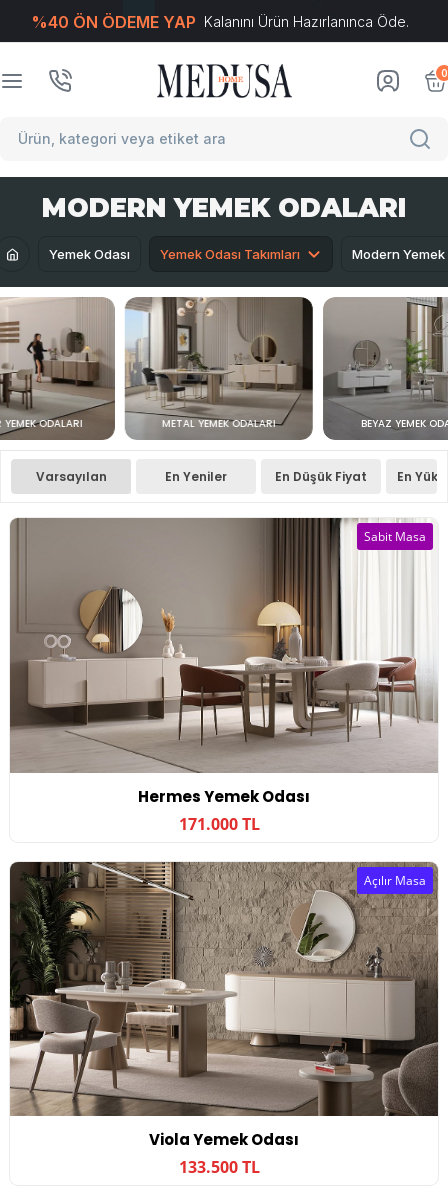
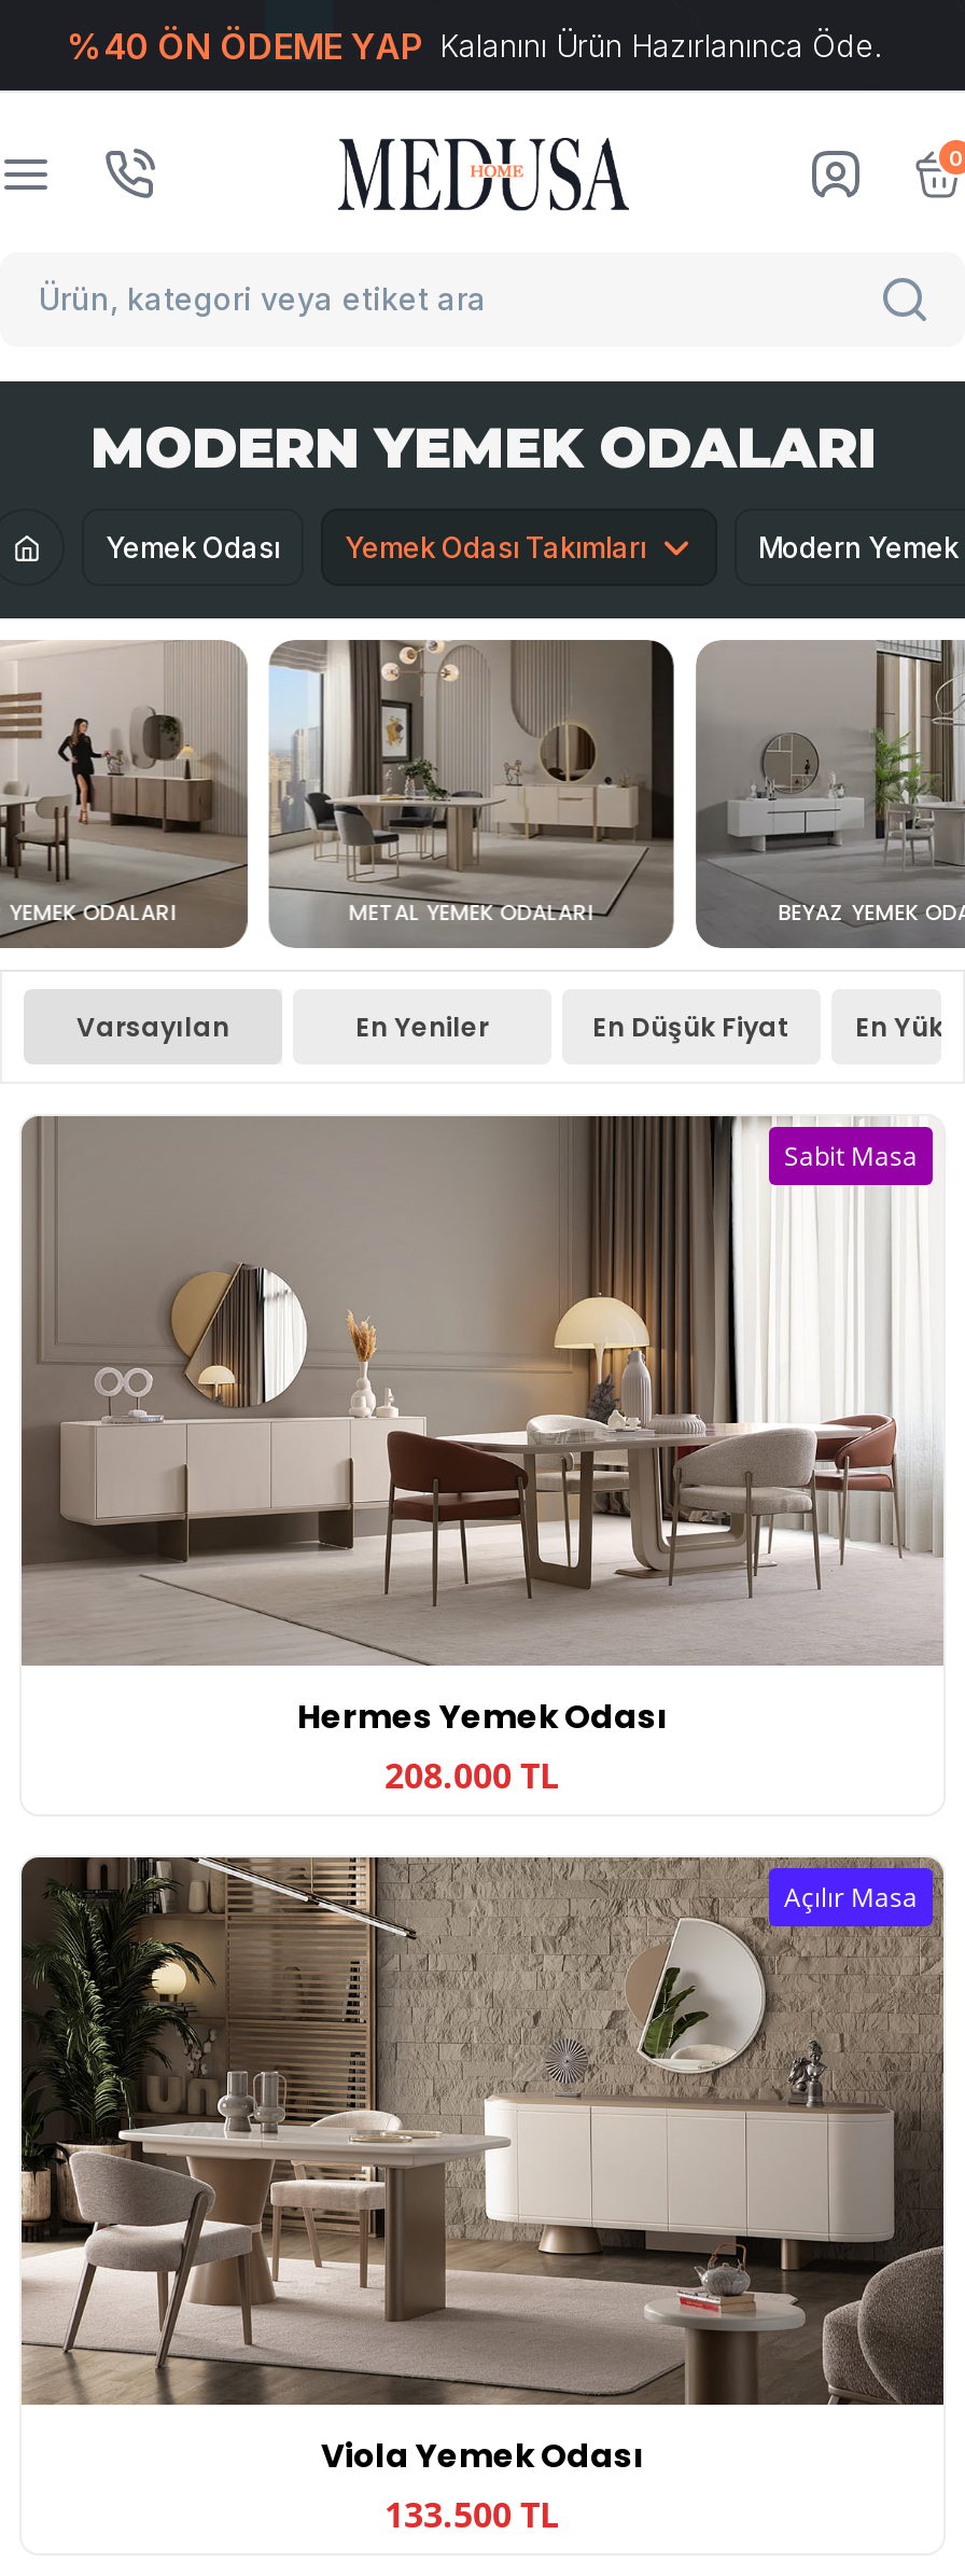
[178,813,259,835] 171.000 TL -> [384,1751,559,1798] 208.000 TL

